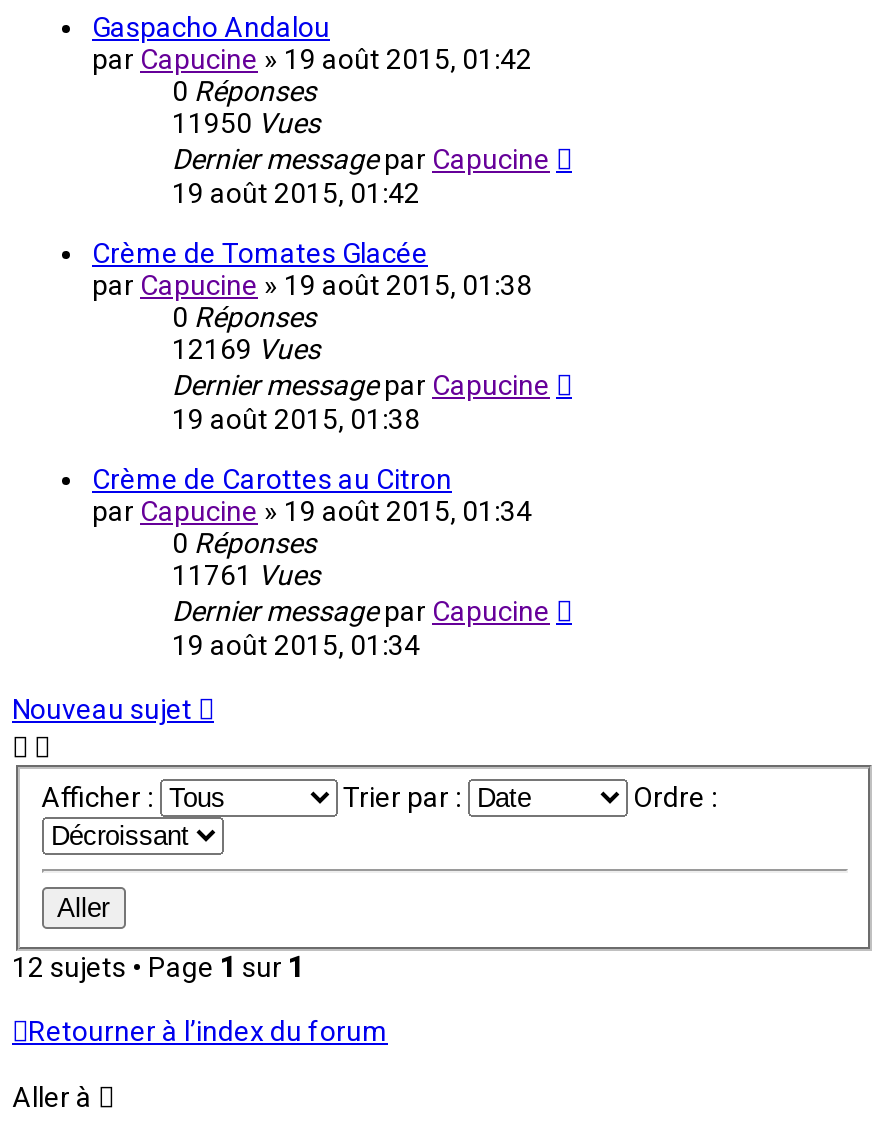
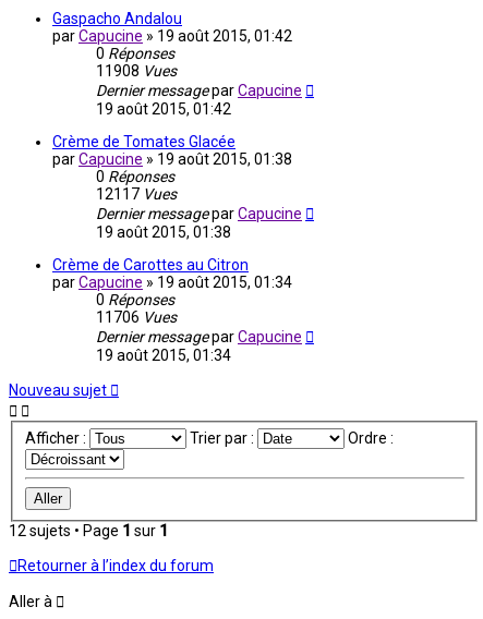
[172,107,320,139] 11950 Vues -> [96,62,177,80] 11908 Vues
[172,333,320,365] 12169 Vues -> [96,185,177,203] 12117 Vues
[172,559,320,591] 11761 Vues -> [96,309,177,326] 11706 Vues

